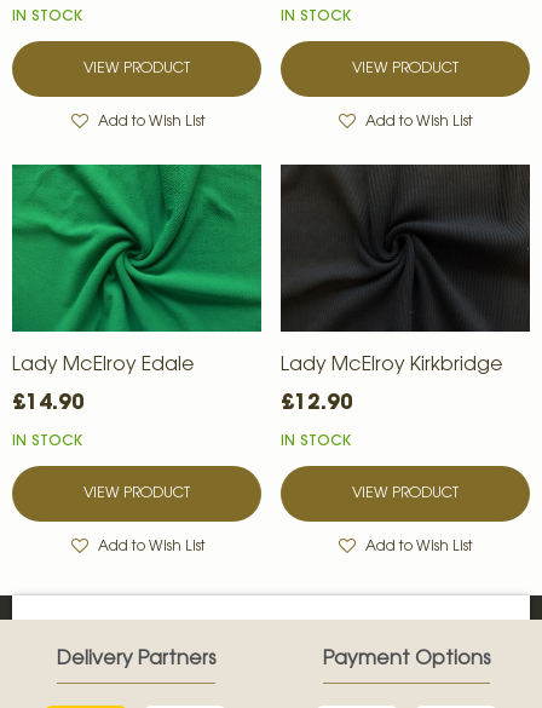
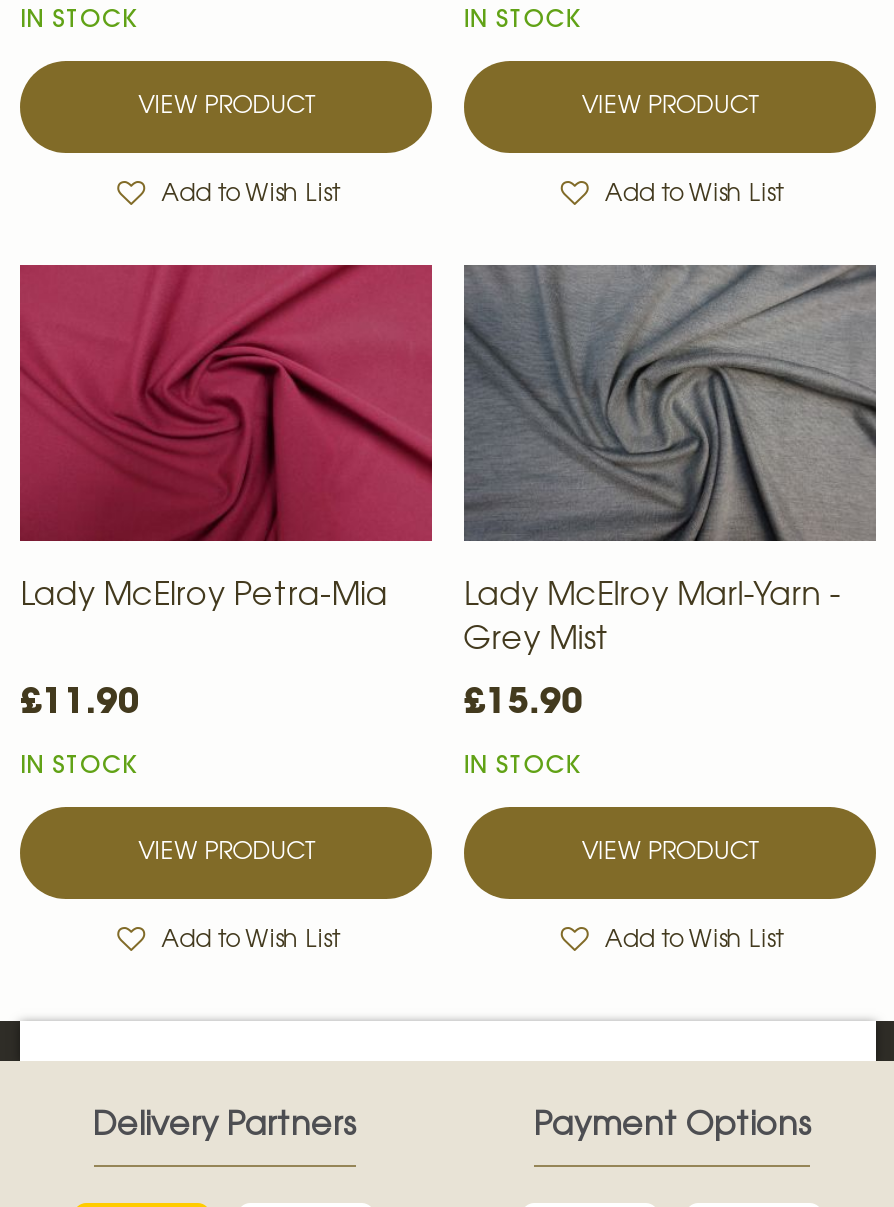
[11,163,263,375] [image] | Lady McElroy Edale -> [18,263,434,613] [image] | Lady McElroy Petra-Mia
[280,165,530,375] [image] | Lady McElroy Kirkbridge -> [463,263,876,657] [image] | Lady McElroy Marl-Yarn - | Grey Mist
[12,388,85,415] £14.90 -> [20,679,140,723] £11.90
[280,388,353,415] £12.90 -> [463,679,583,723] £15.90

